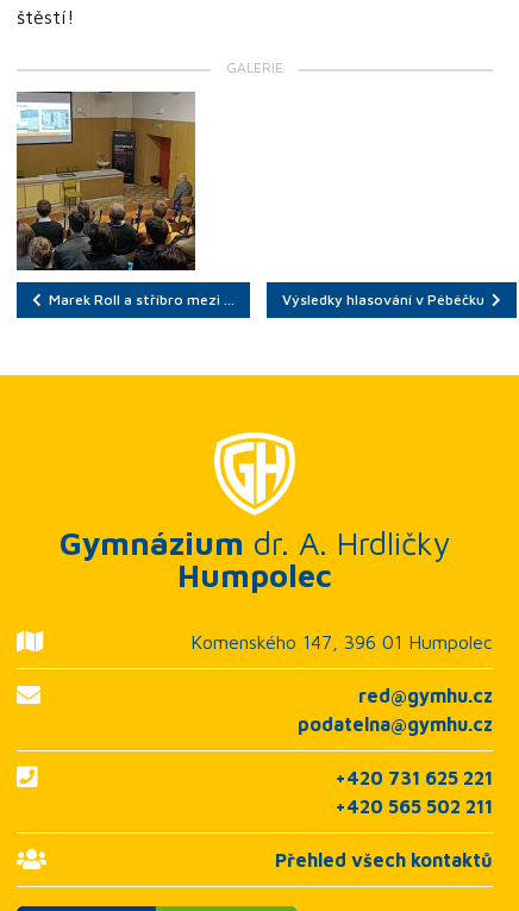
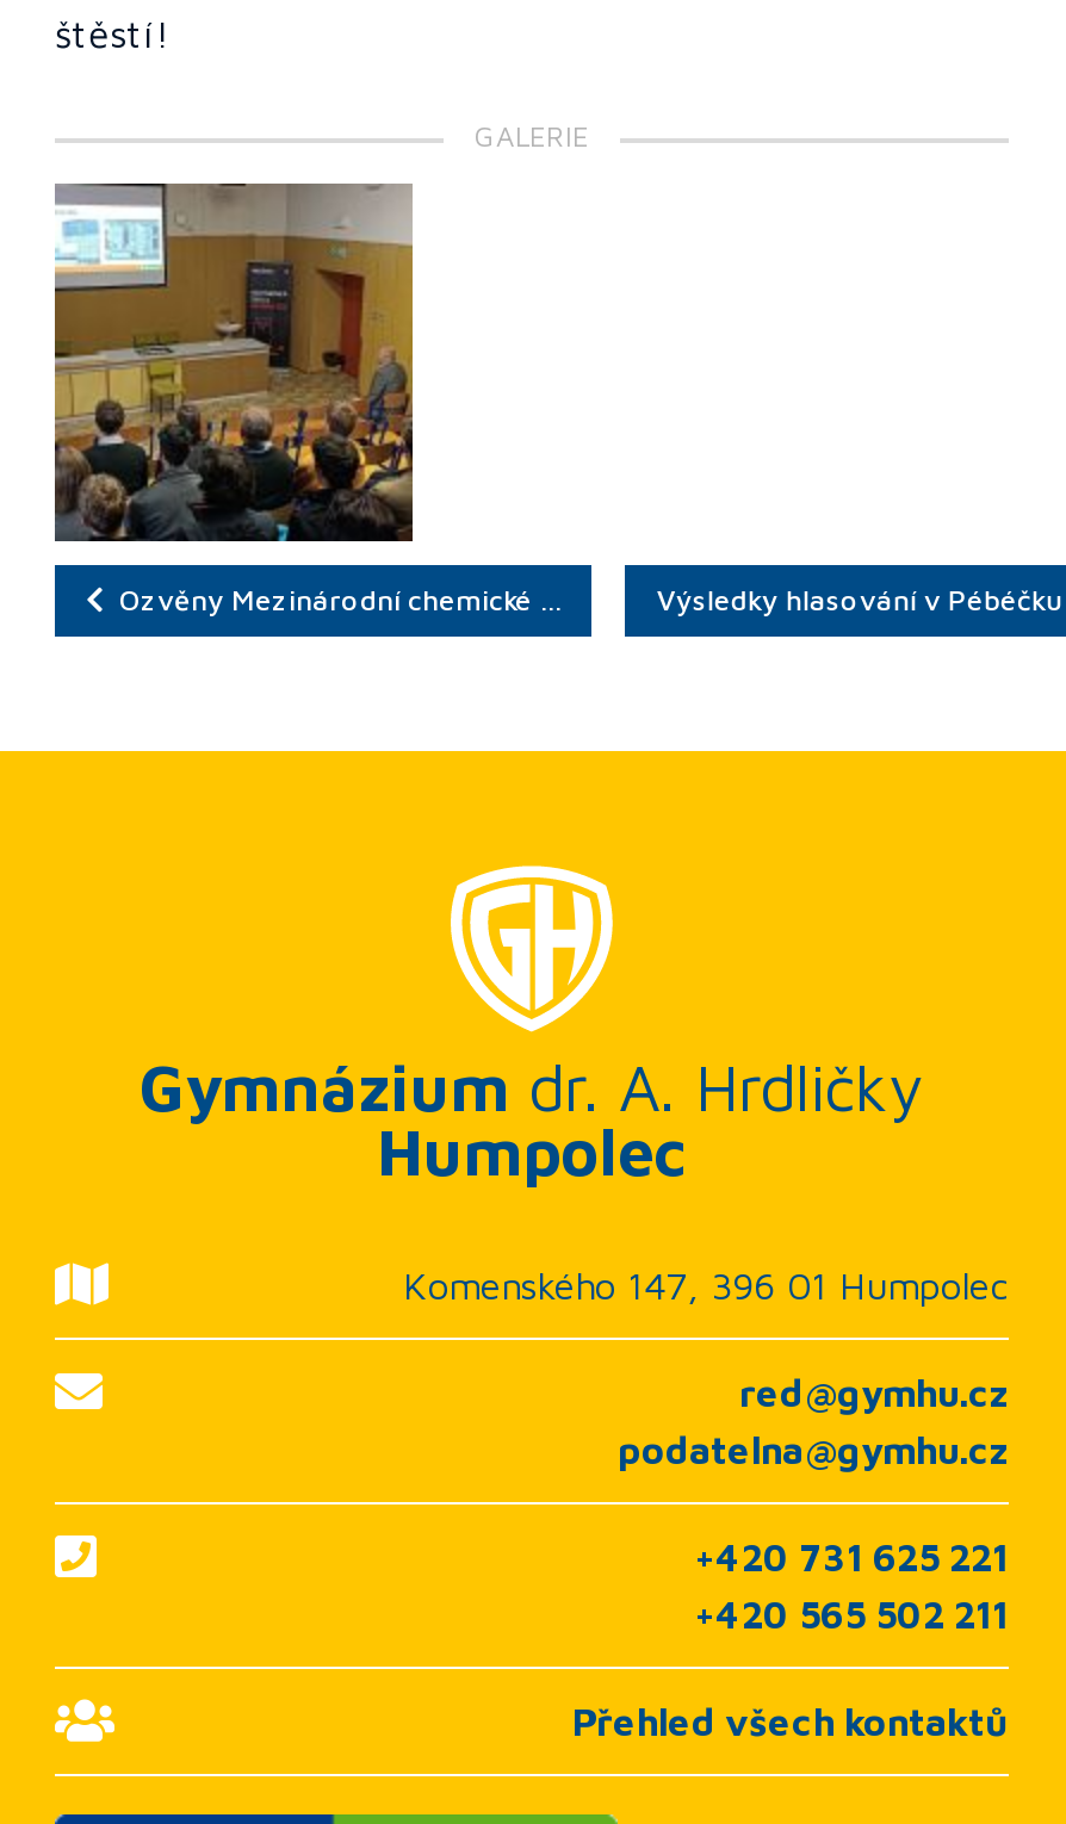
[42,290,235,308] Marek Roll a stříbro mezi … -> [105,581,560,617] Ozvěny Mezinárodní chemické …

